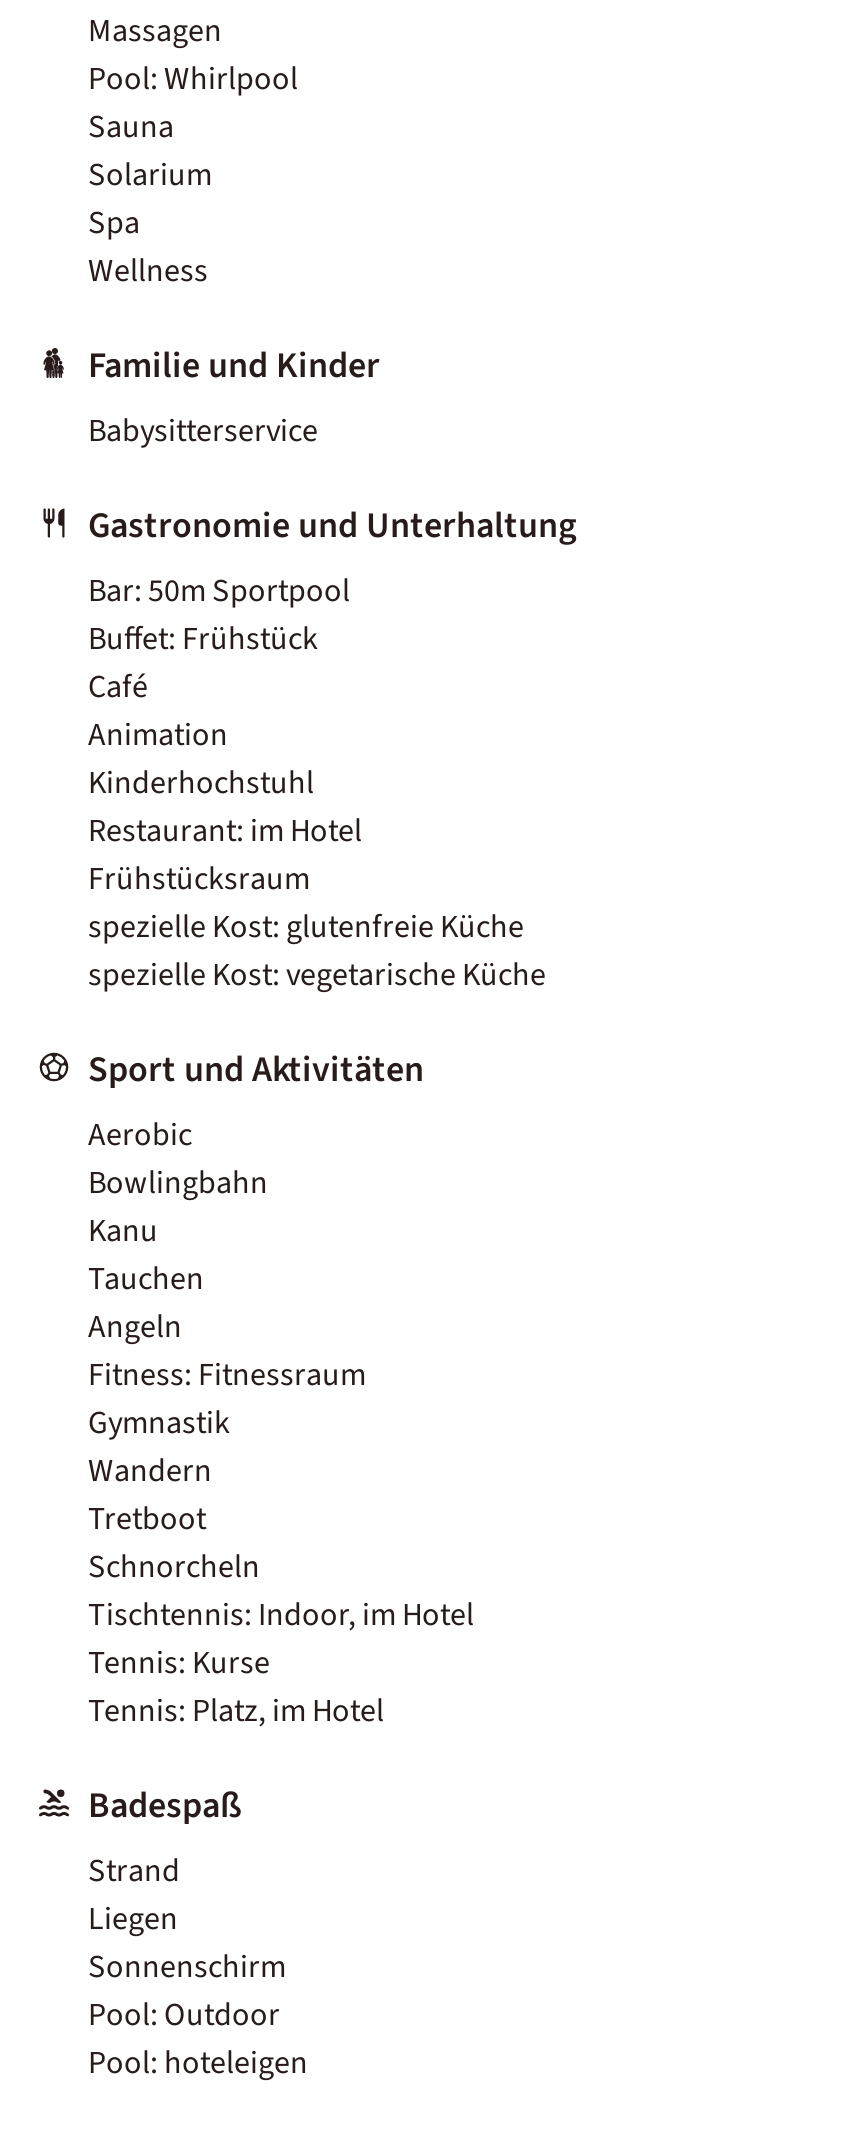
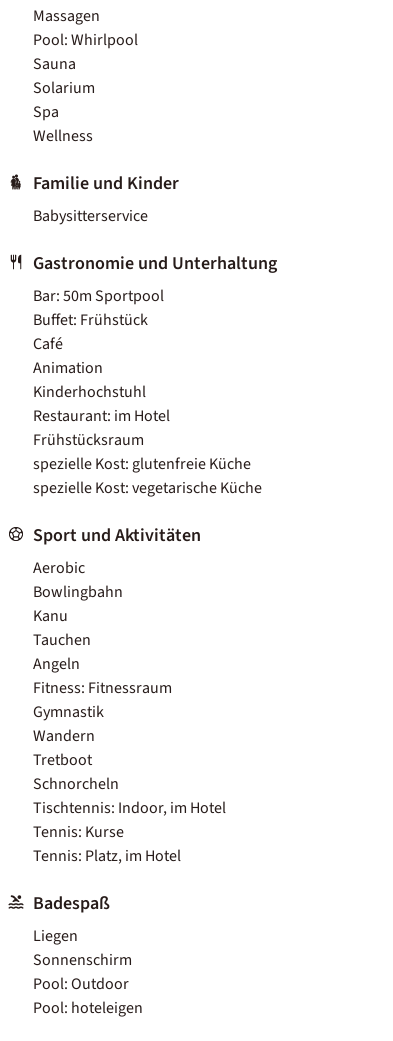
[88,1849,180,1893] Strand -> none

